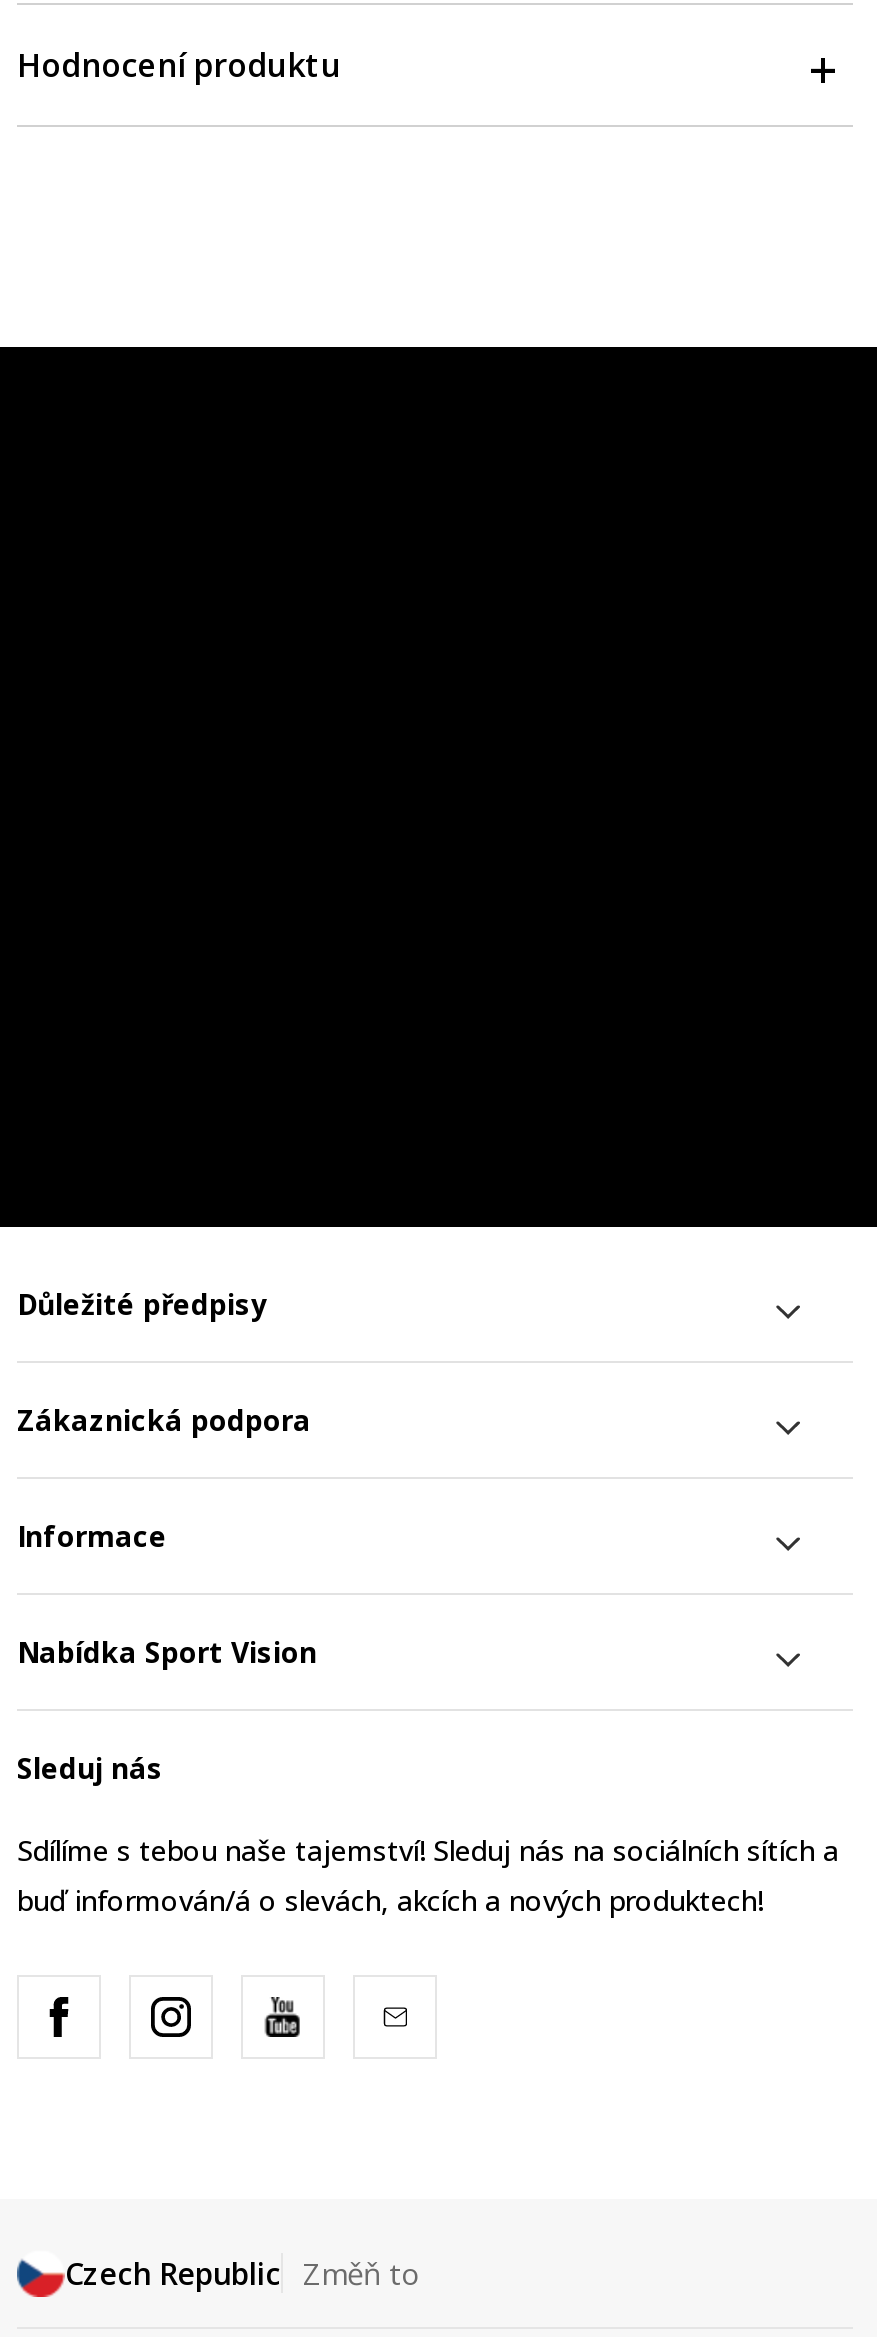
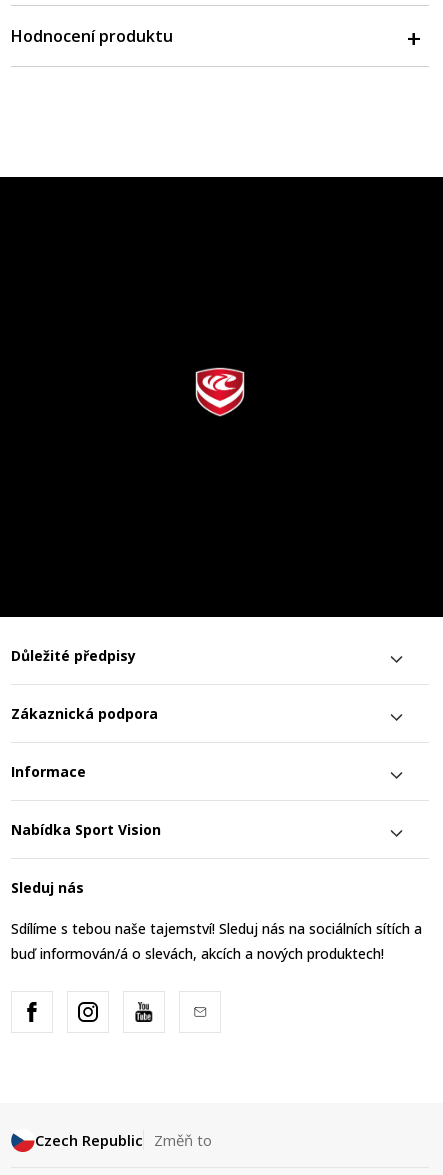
none -> [195,367,245,417] [image]

